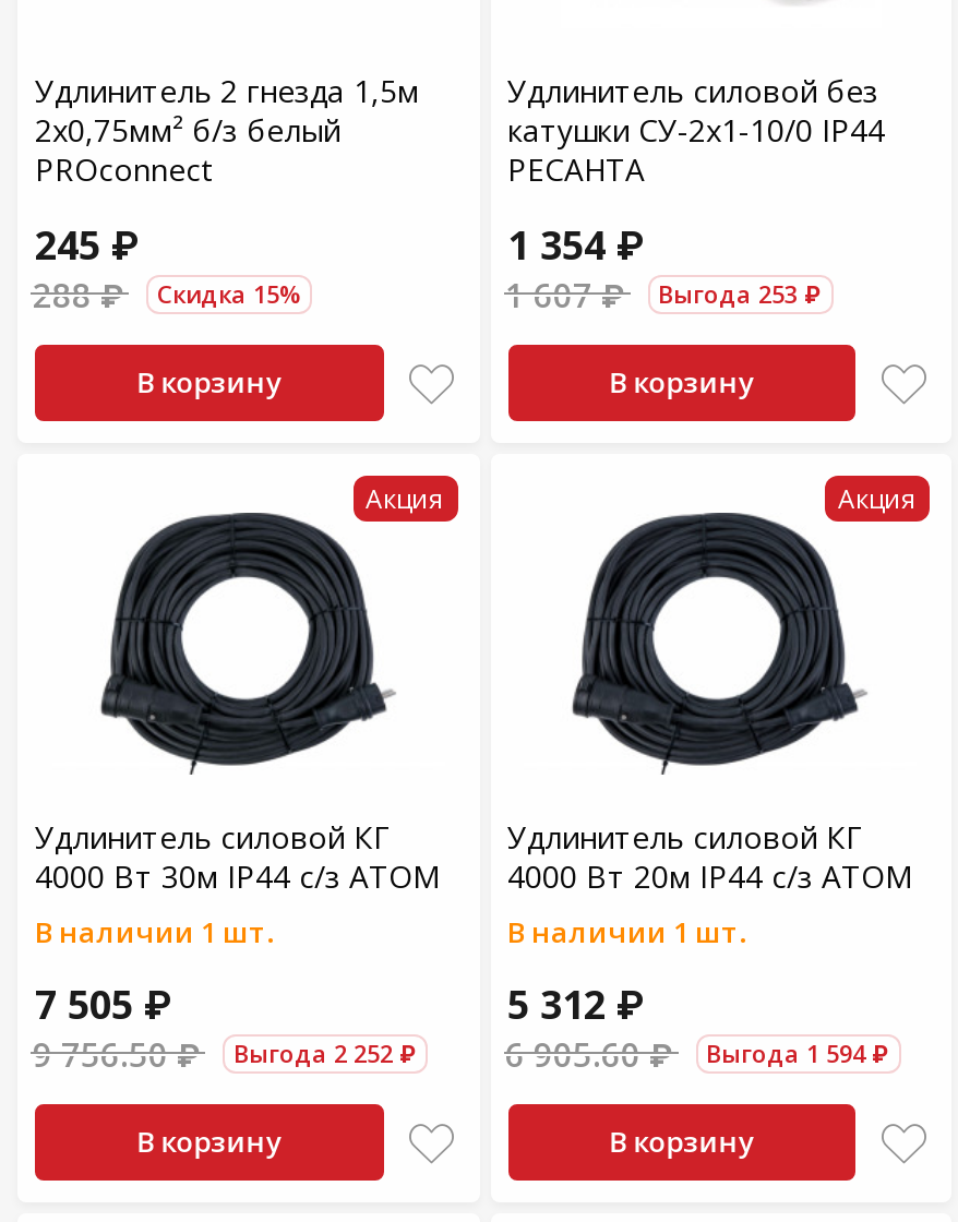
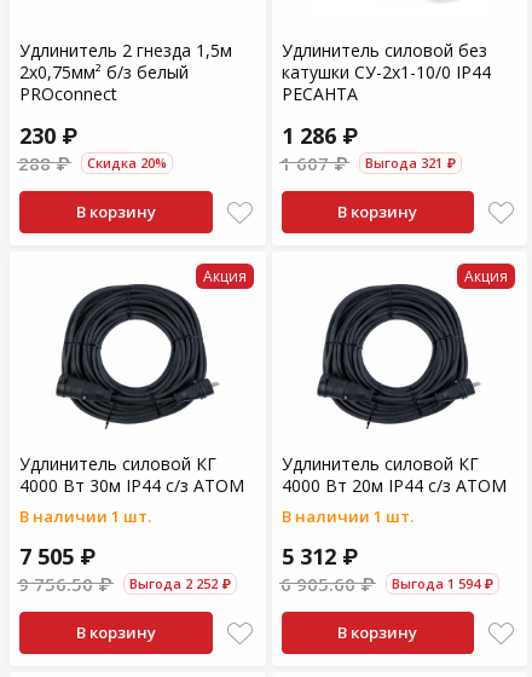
[35,218,140,271] 245 ₽ -> [19,121,77,150] 230 ₽
[507,218,645,271] 1 354 ₽ -> [281,121,357,150] 1 286 ₽
[33,273,301,316] 288 ₽ Скидка 15% -> [18,151,167,175] 288 ₽ Скидка 20%
[658,277,822,310] Выгода 253 ₽ -> [365,154,455,172] Выгода 321 ₽

